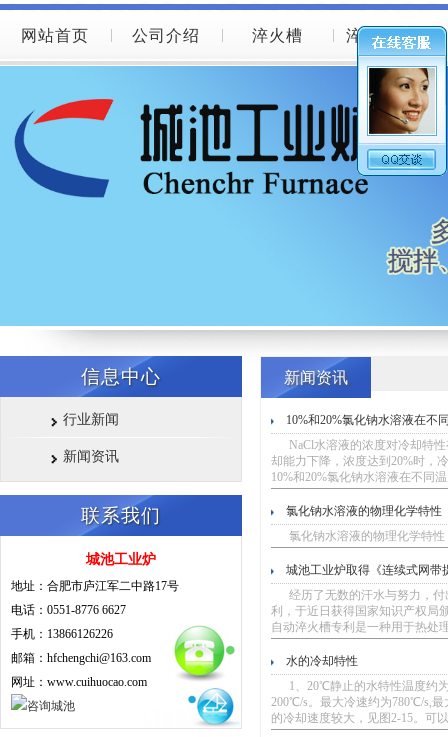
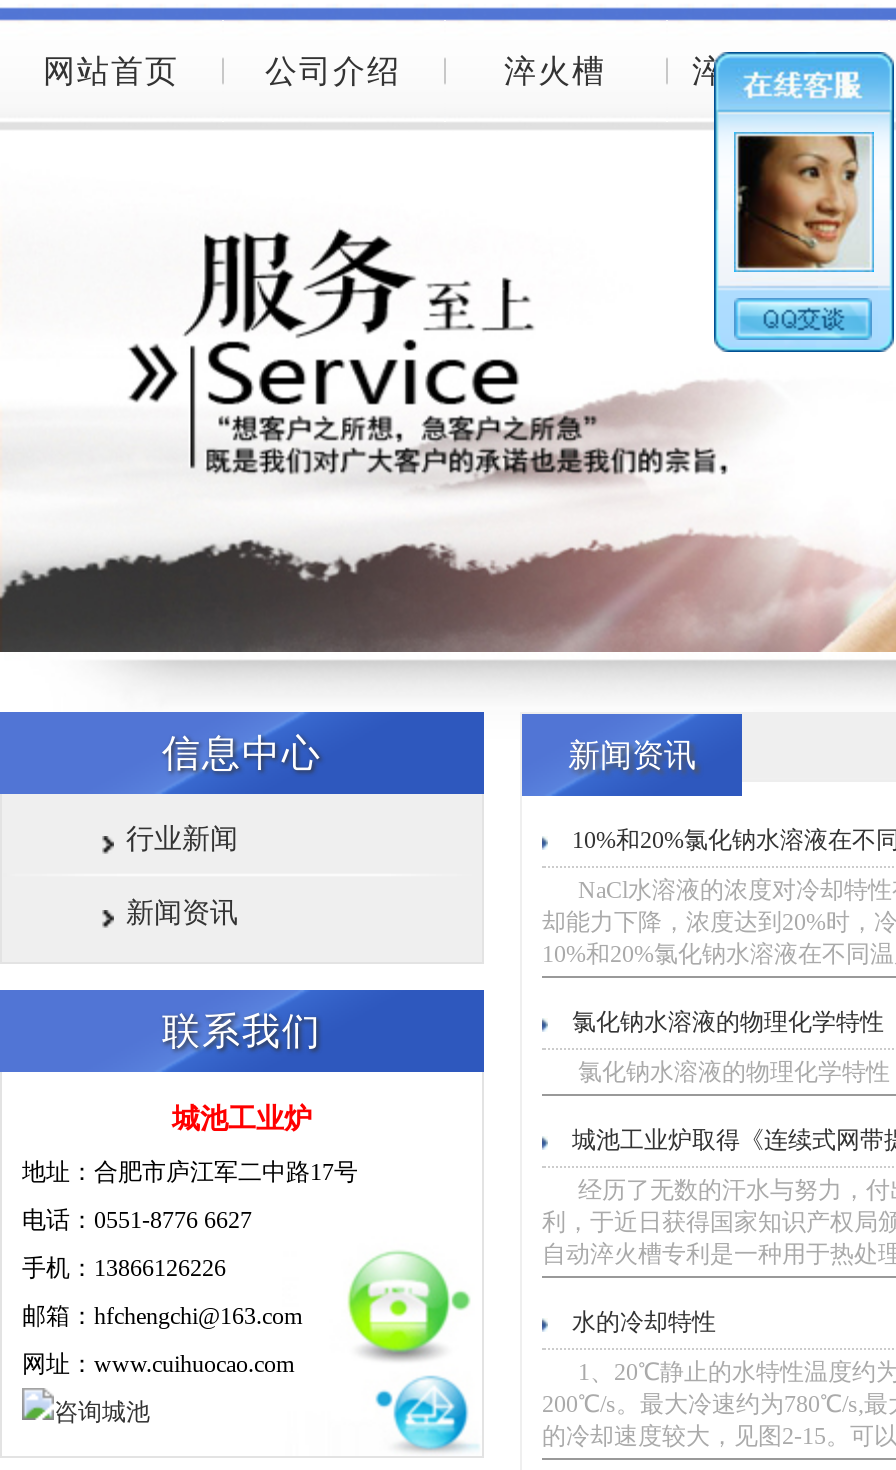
[3,65,445,327] [image] -> [6,132,890,654] [image]

